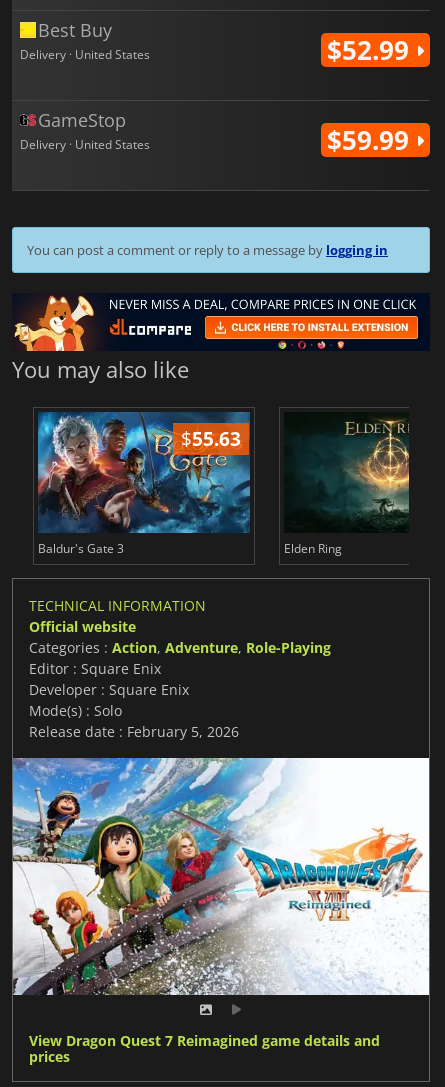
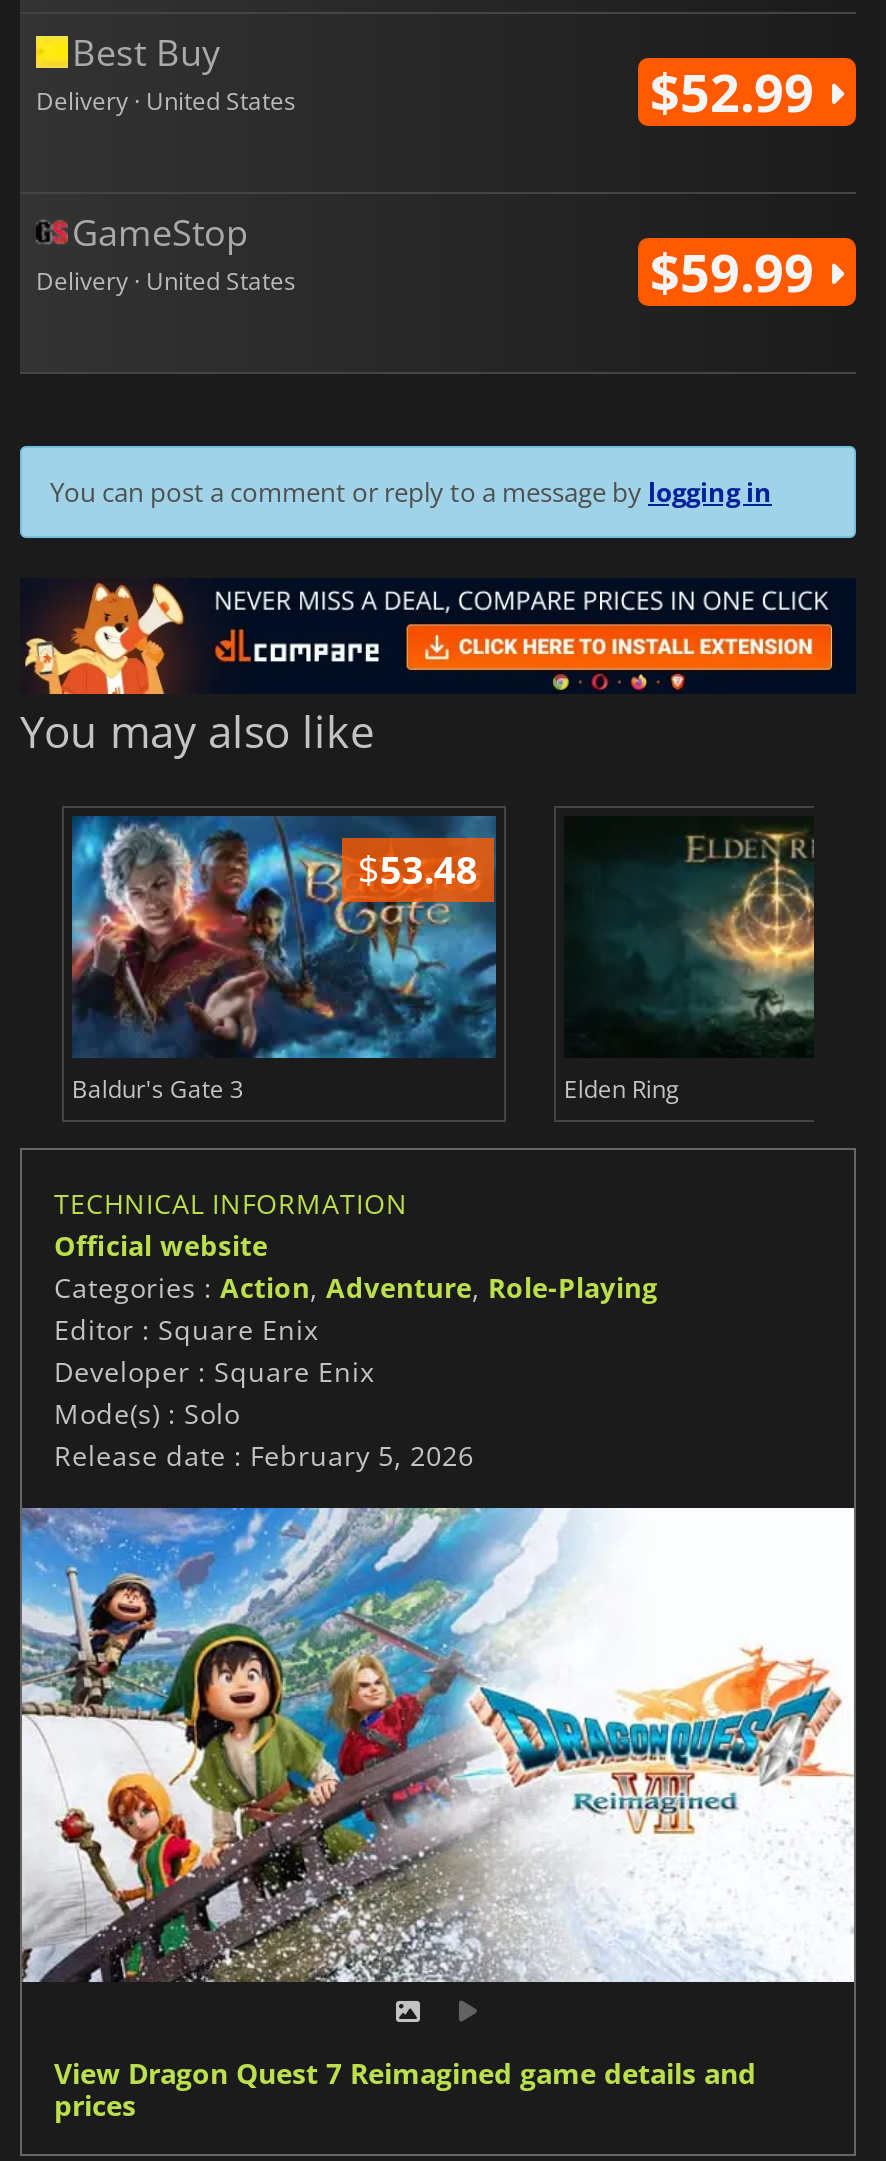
[181,425,241,452] $55.63 -> [358,842,478,896] $53.48

